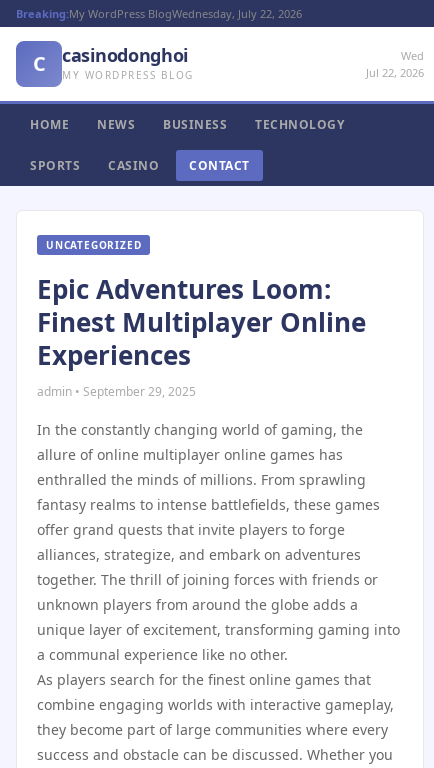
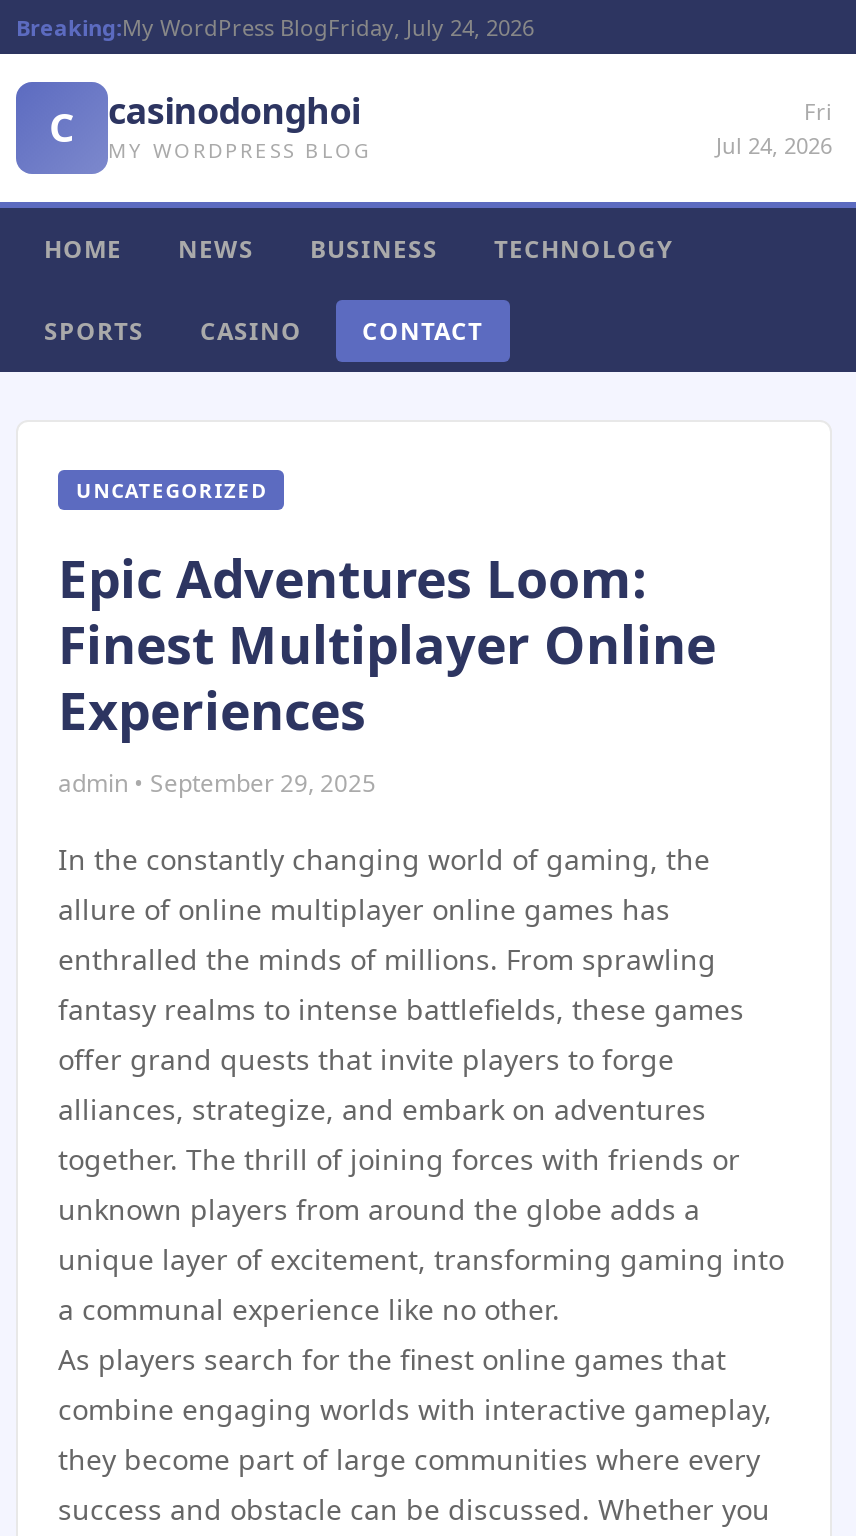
[16,6,302,21] Breaking:My WordPress BlogWednesday, July 22, 2026 -> [16,12,534,42] Breaking:My WordPress BlogFriday, July 24, 2026
[366,48,424,80] Wed | Jul 22, 2026 -> [716,96,832,160] Fri | Jul 24, 2026

